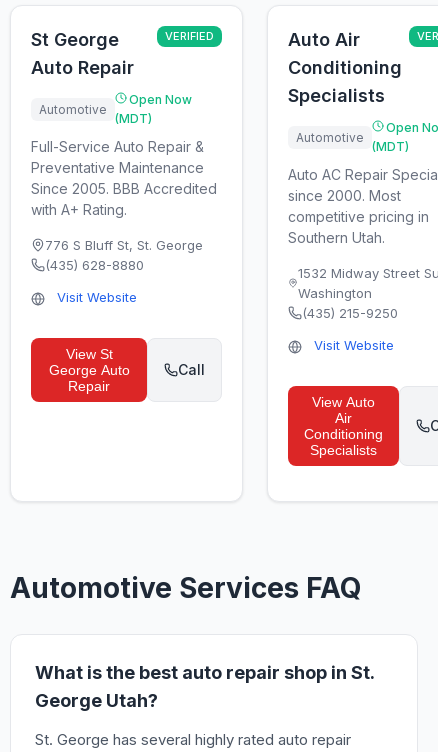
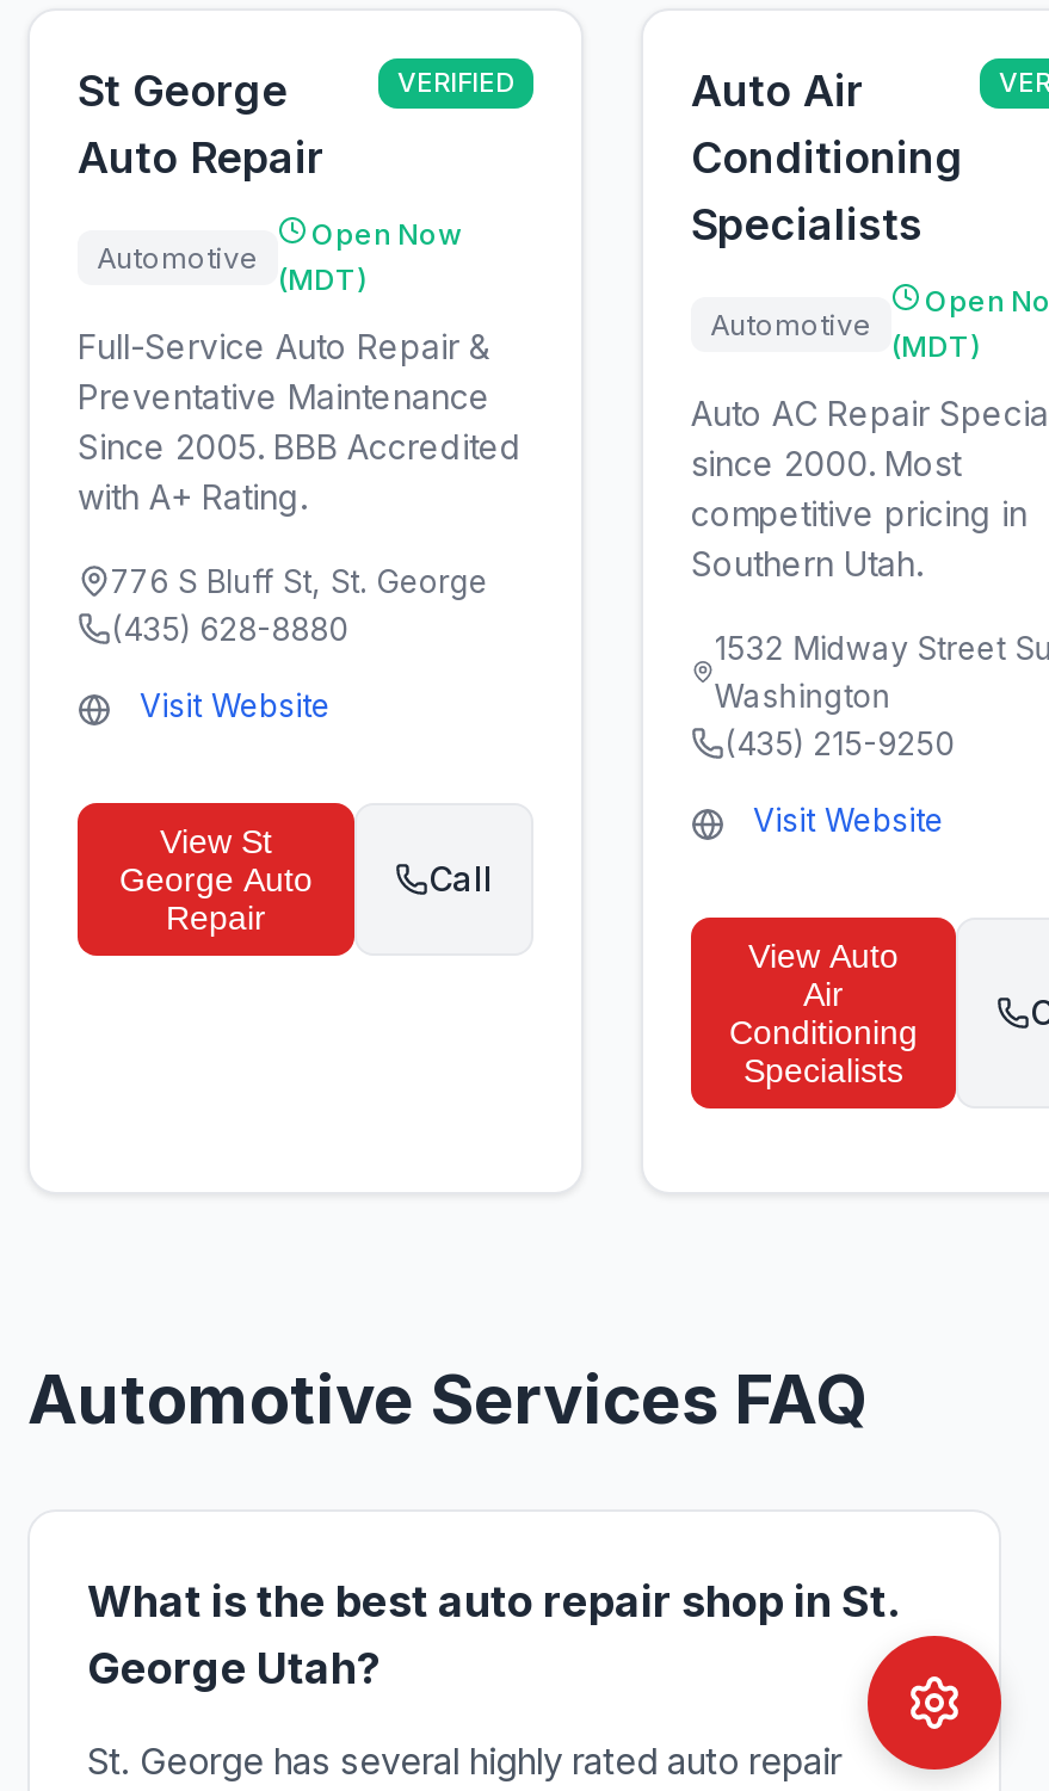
none -> [865,1633,1004,1774] [image]

